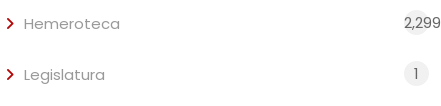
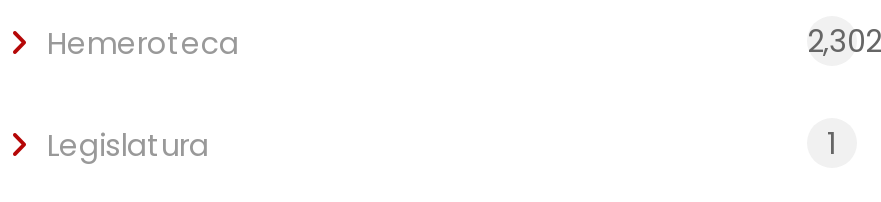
[404,12,441,33] 2,299 -> [807,21,881,63] 2,302

